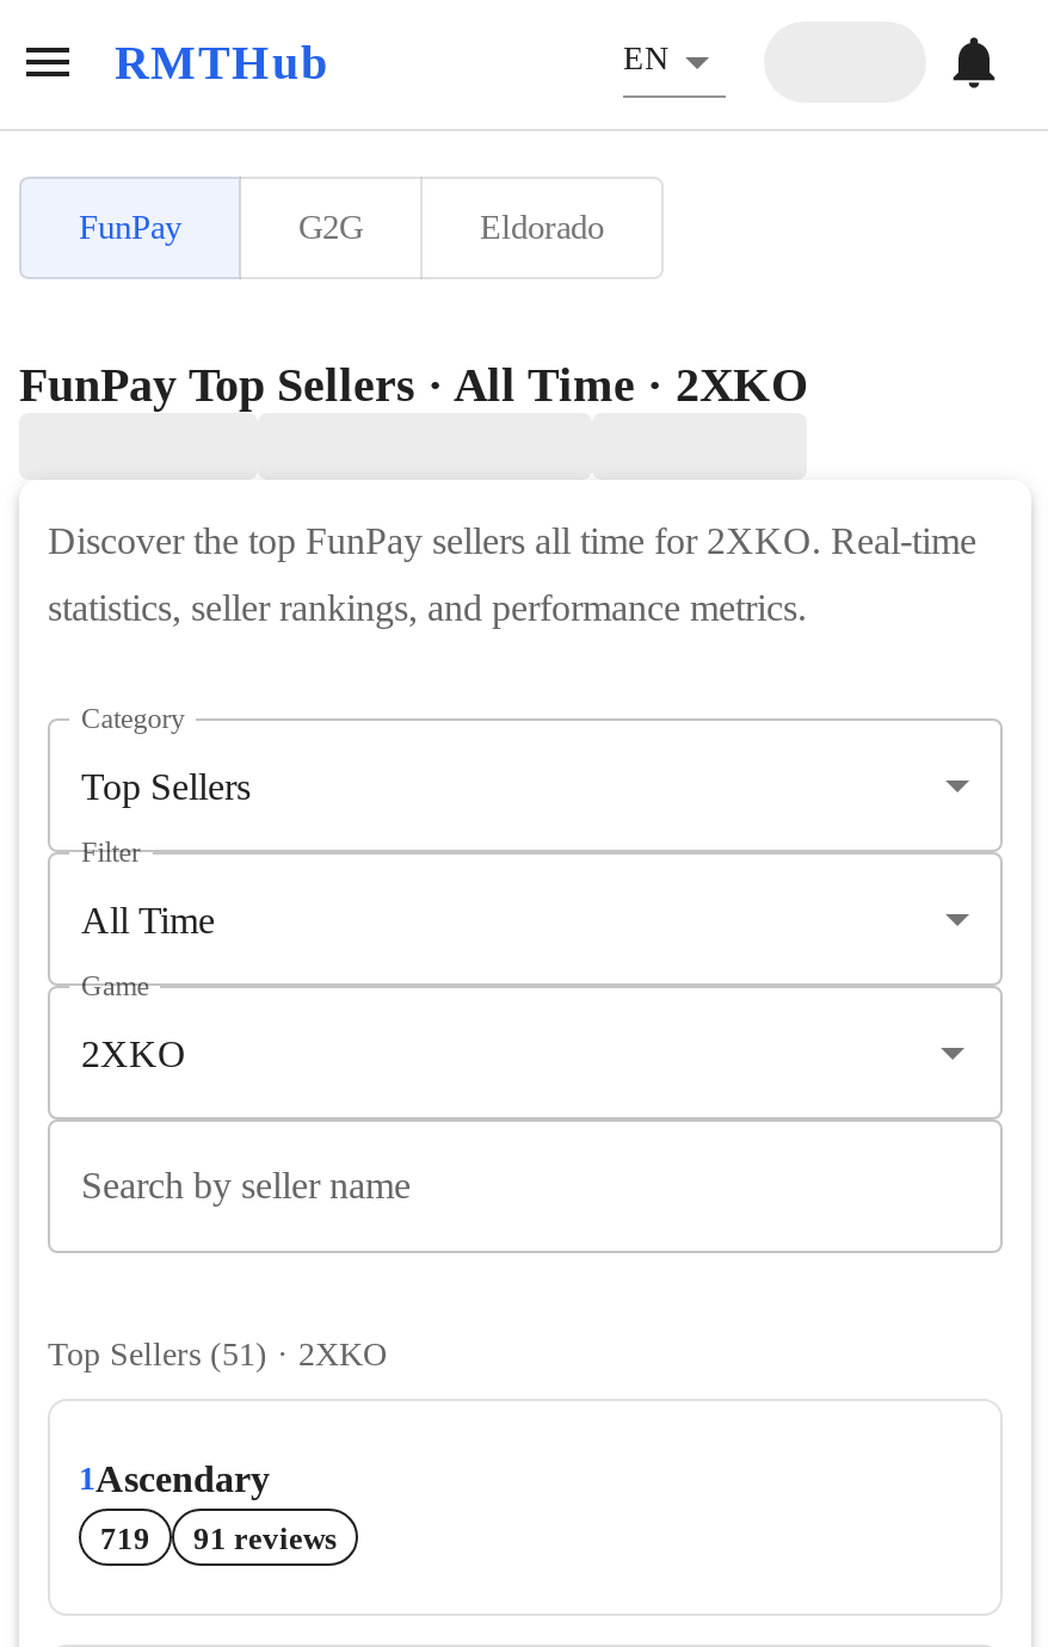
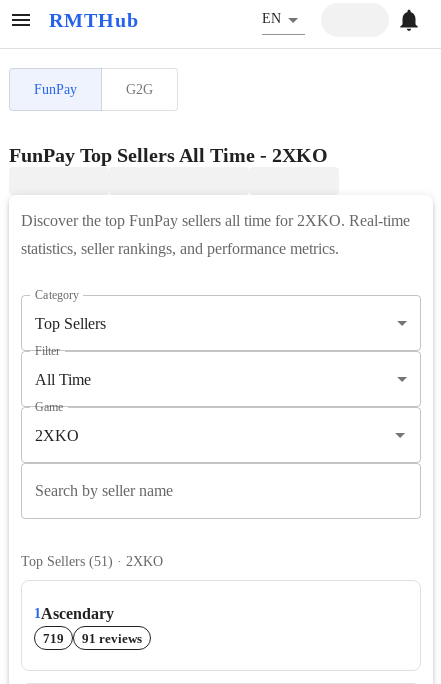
[19,208,809,411] Eldorado | FunPay Top Sellers · All Time · 2XKO -> [9,144,328,166] FunPay Top Sellers All Time - 2XKO

